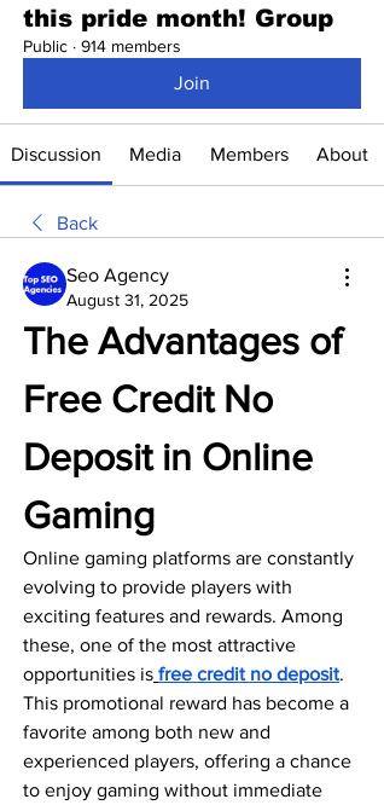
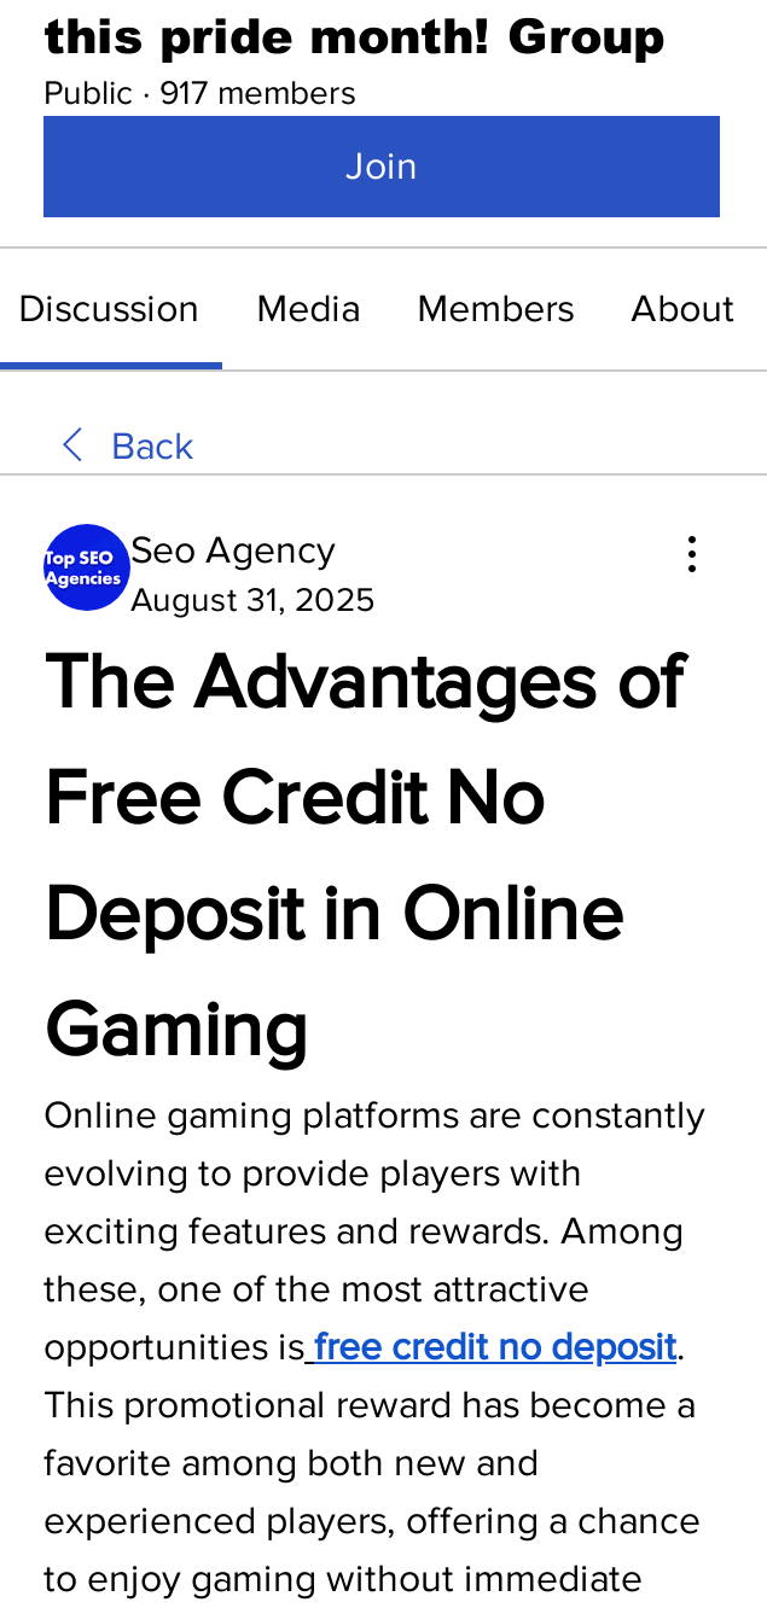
[23,36,181,56] Public · 914 members -> [43,72,358,111] Public · 917 members

